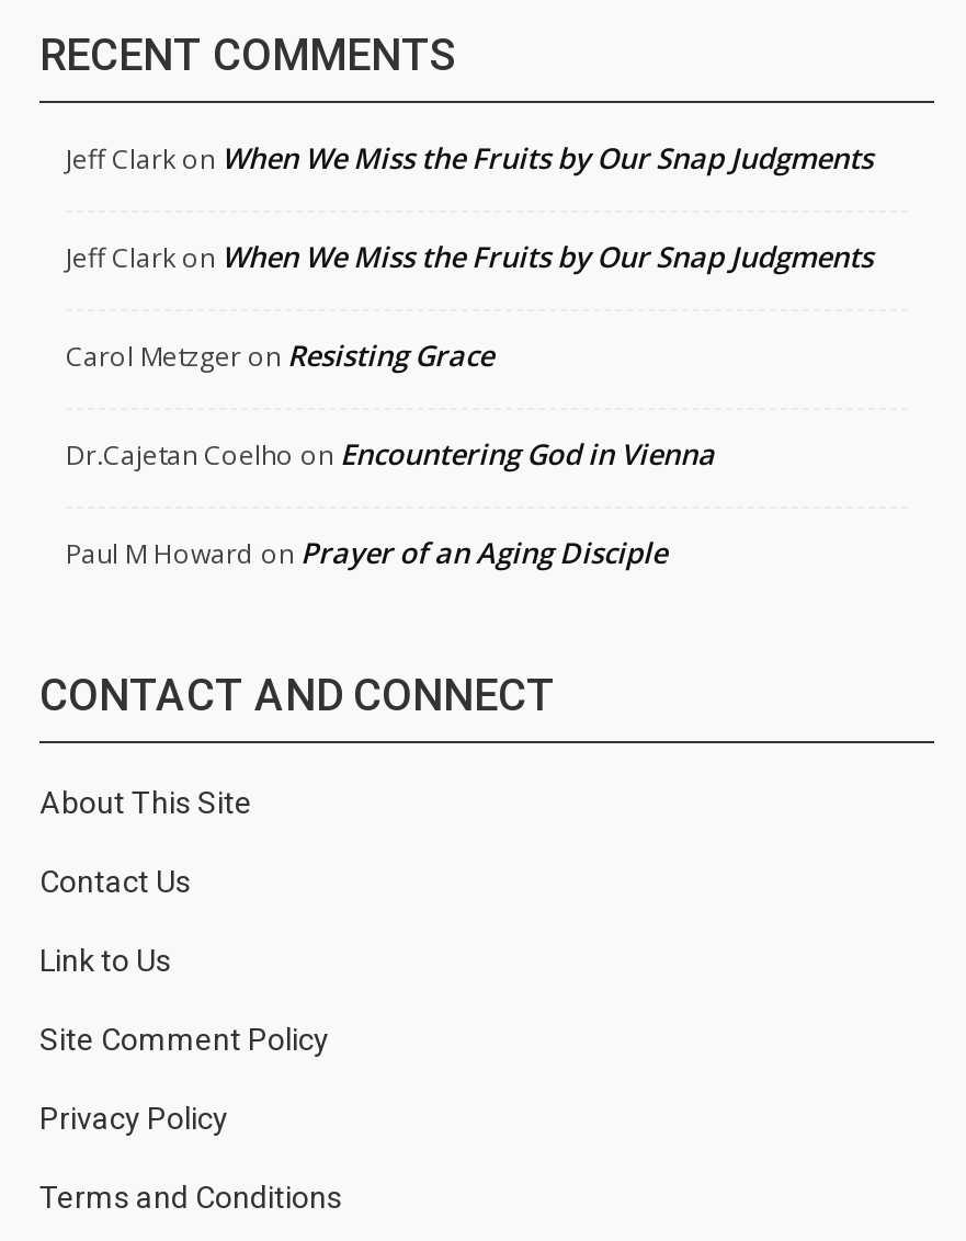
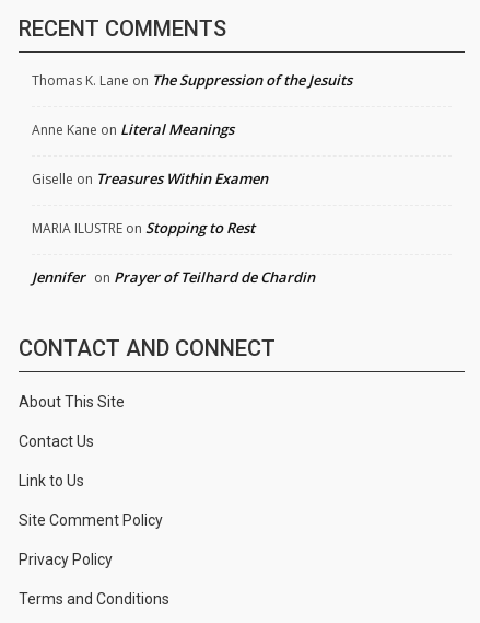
[66,138,873,178] Jeff Clark on When We Miss the Fruits by Our Snap Judgments -> [32,70,352,90] Thomas K. Lane on The Suppression of the Jesuits
[66,237,873,276] Jeff Clark on When We Miss the Fruits by Our Snap Judgments -> [32,119,234,139] Anne Kane on Literal Meanings
[66,335,493,375] Carol Metzger on Resisting Grace -> [32,169,268,188] Giselle on Treasures Within Examen
[66,434,715,474] Dr.Cajetan Coelho on Encountering God in Vienna -> [32,218,255,238] MARIA ILUSTRE on Stopping to Rest
[66,533,667,572] Paul M Howard on Prayer of an Aging Disciple -> [32,267,315,287] Jennifer on Prayer of Teilhard de Chardin

